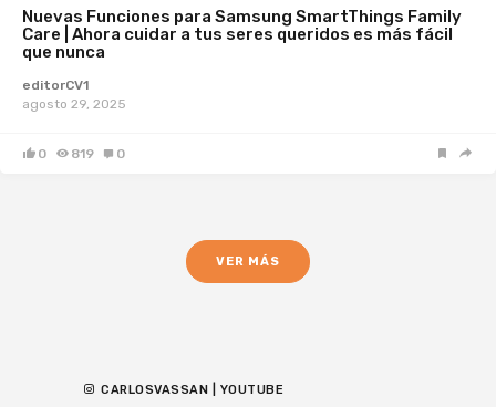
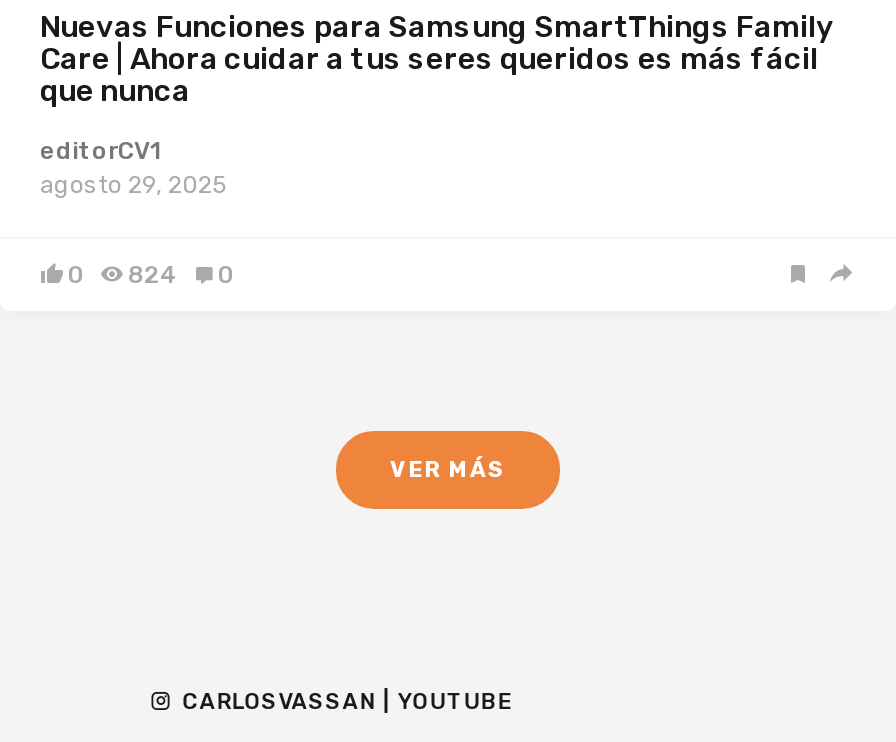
[38,146,125,161] 0 819 0 -> [68,261,234,289] 0 824 0

